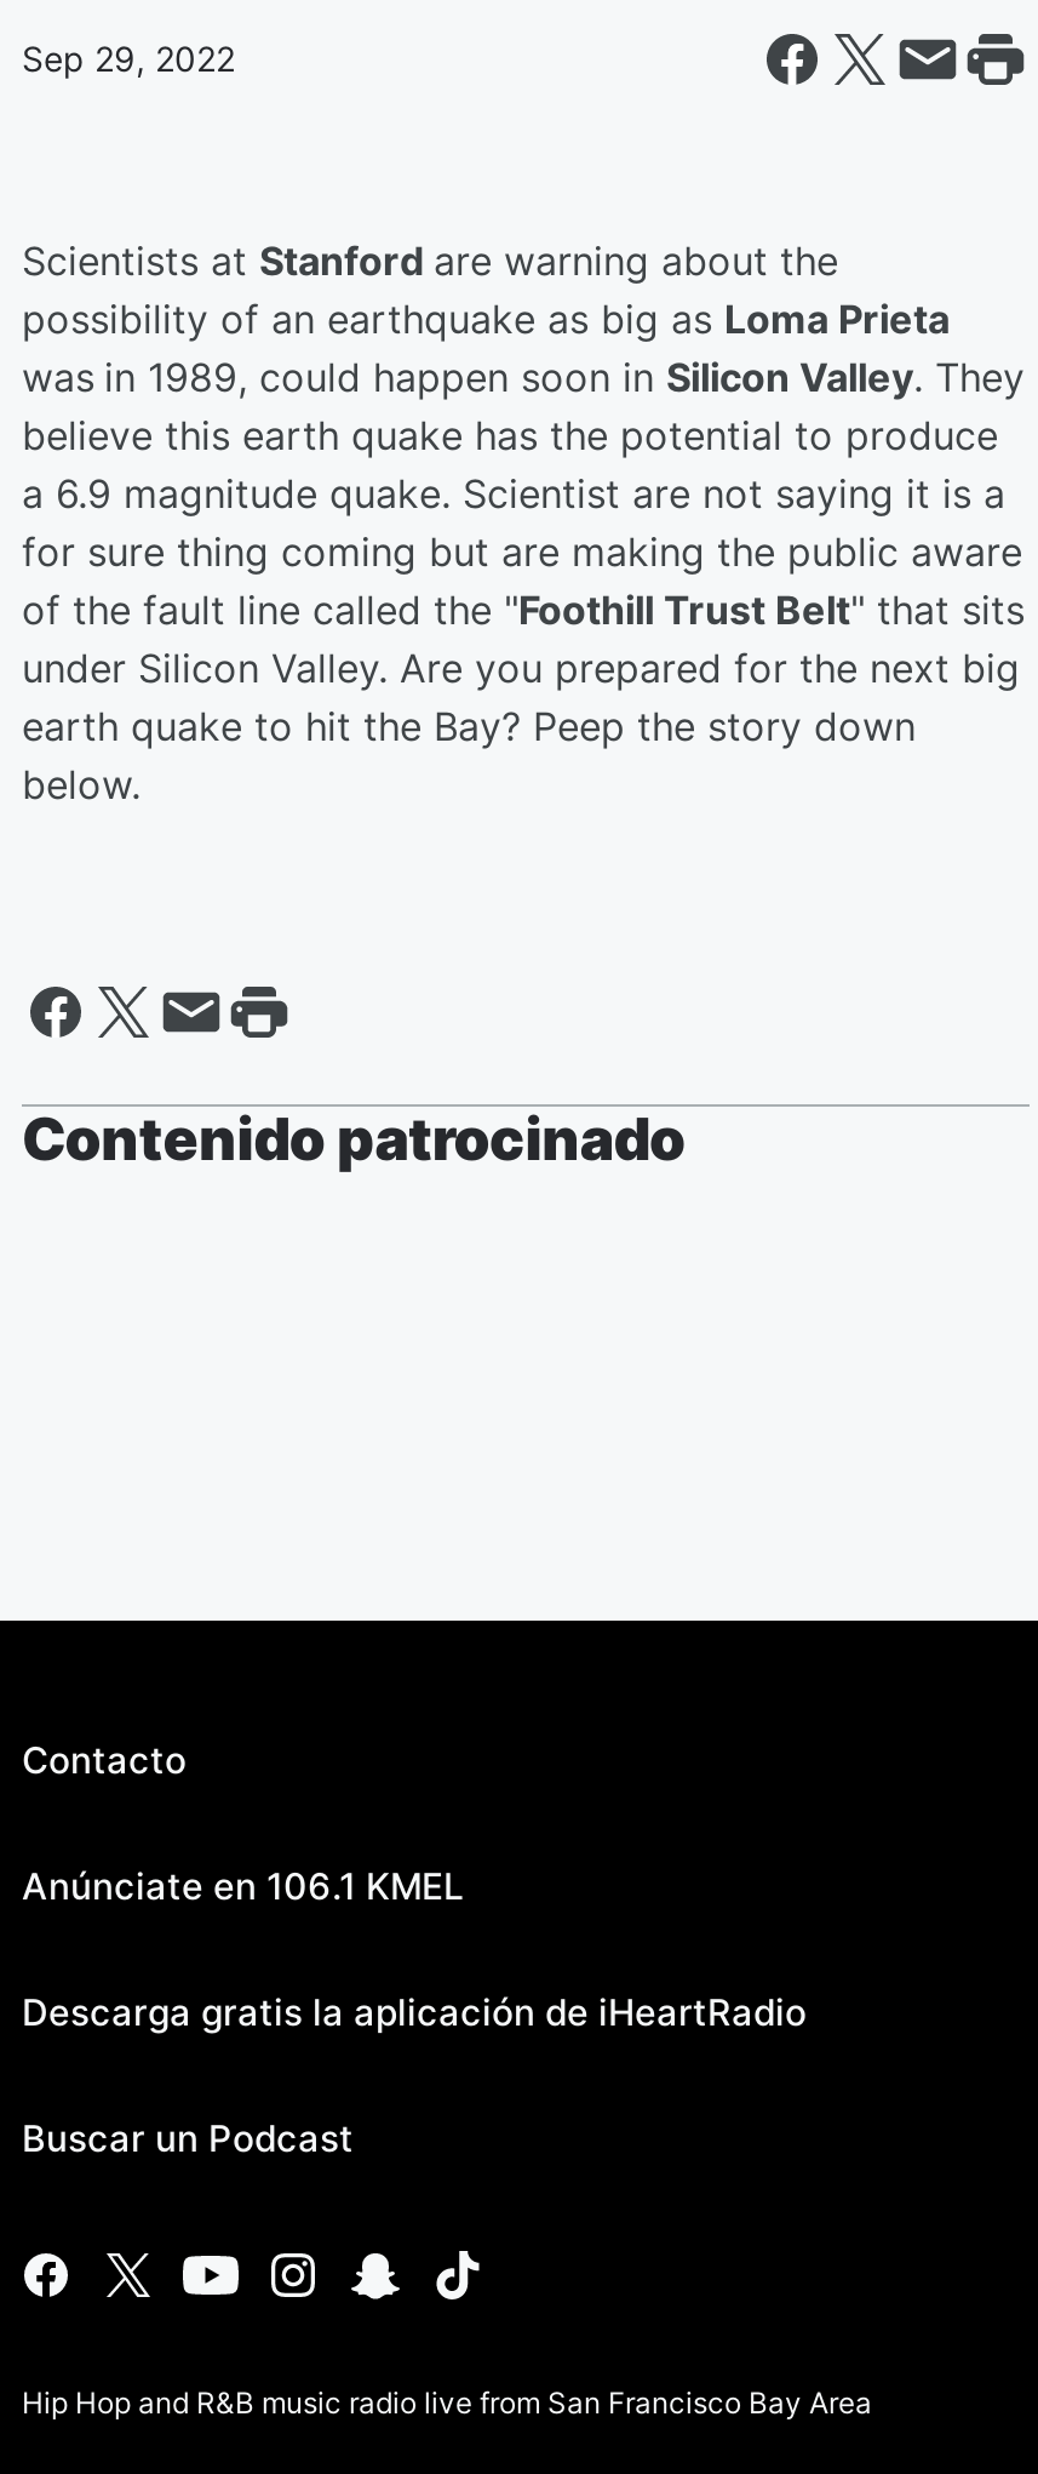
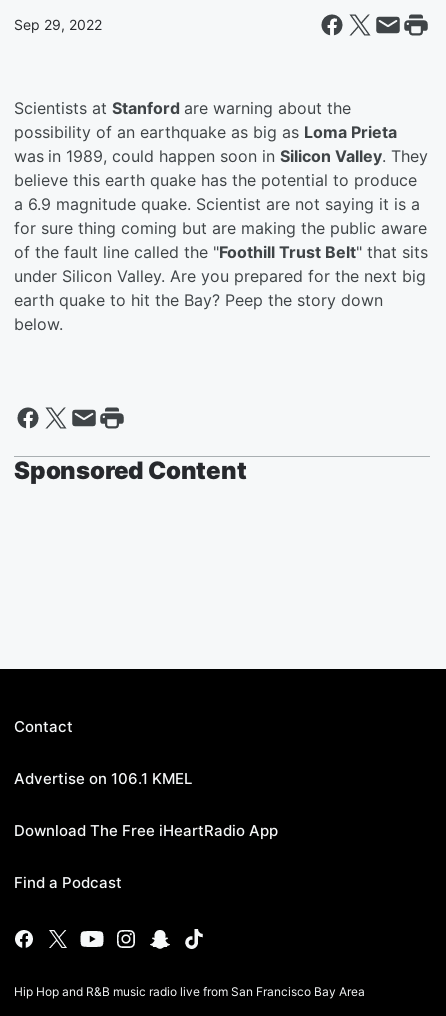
[22,1104,685,1175] Contenido patrocinado -> [14,456,247,485] Sponsored Content
[22,1737,187,1783] Contacto -> [14,717,73,736] Contact
[22,1863,463,1909] Anúnciate en 106.1 KMEL -> [14,769,192,788] Advertise on 106.1 KMEL
[22,1989,807,2035] Descarga gratis la aplicación de iHeartRadio -> [14,821,278,840] Download The Free iHeartRadio App
[22,2115,354,2161] Buscar un Podcast -> [14,873,122,892] Find a Podcast

